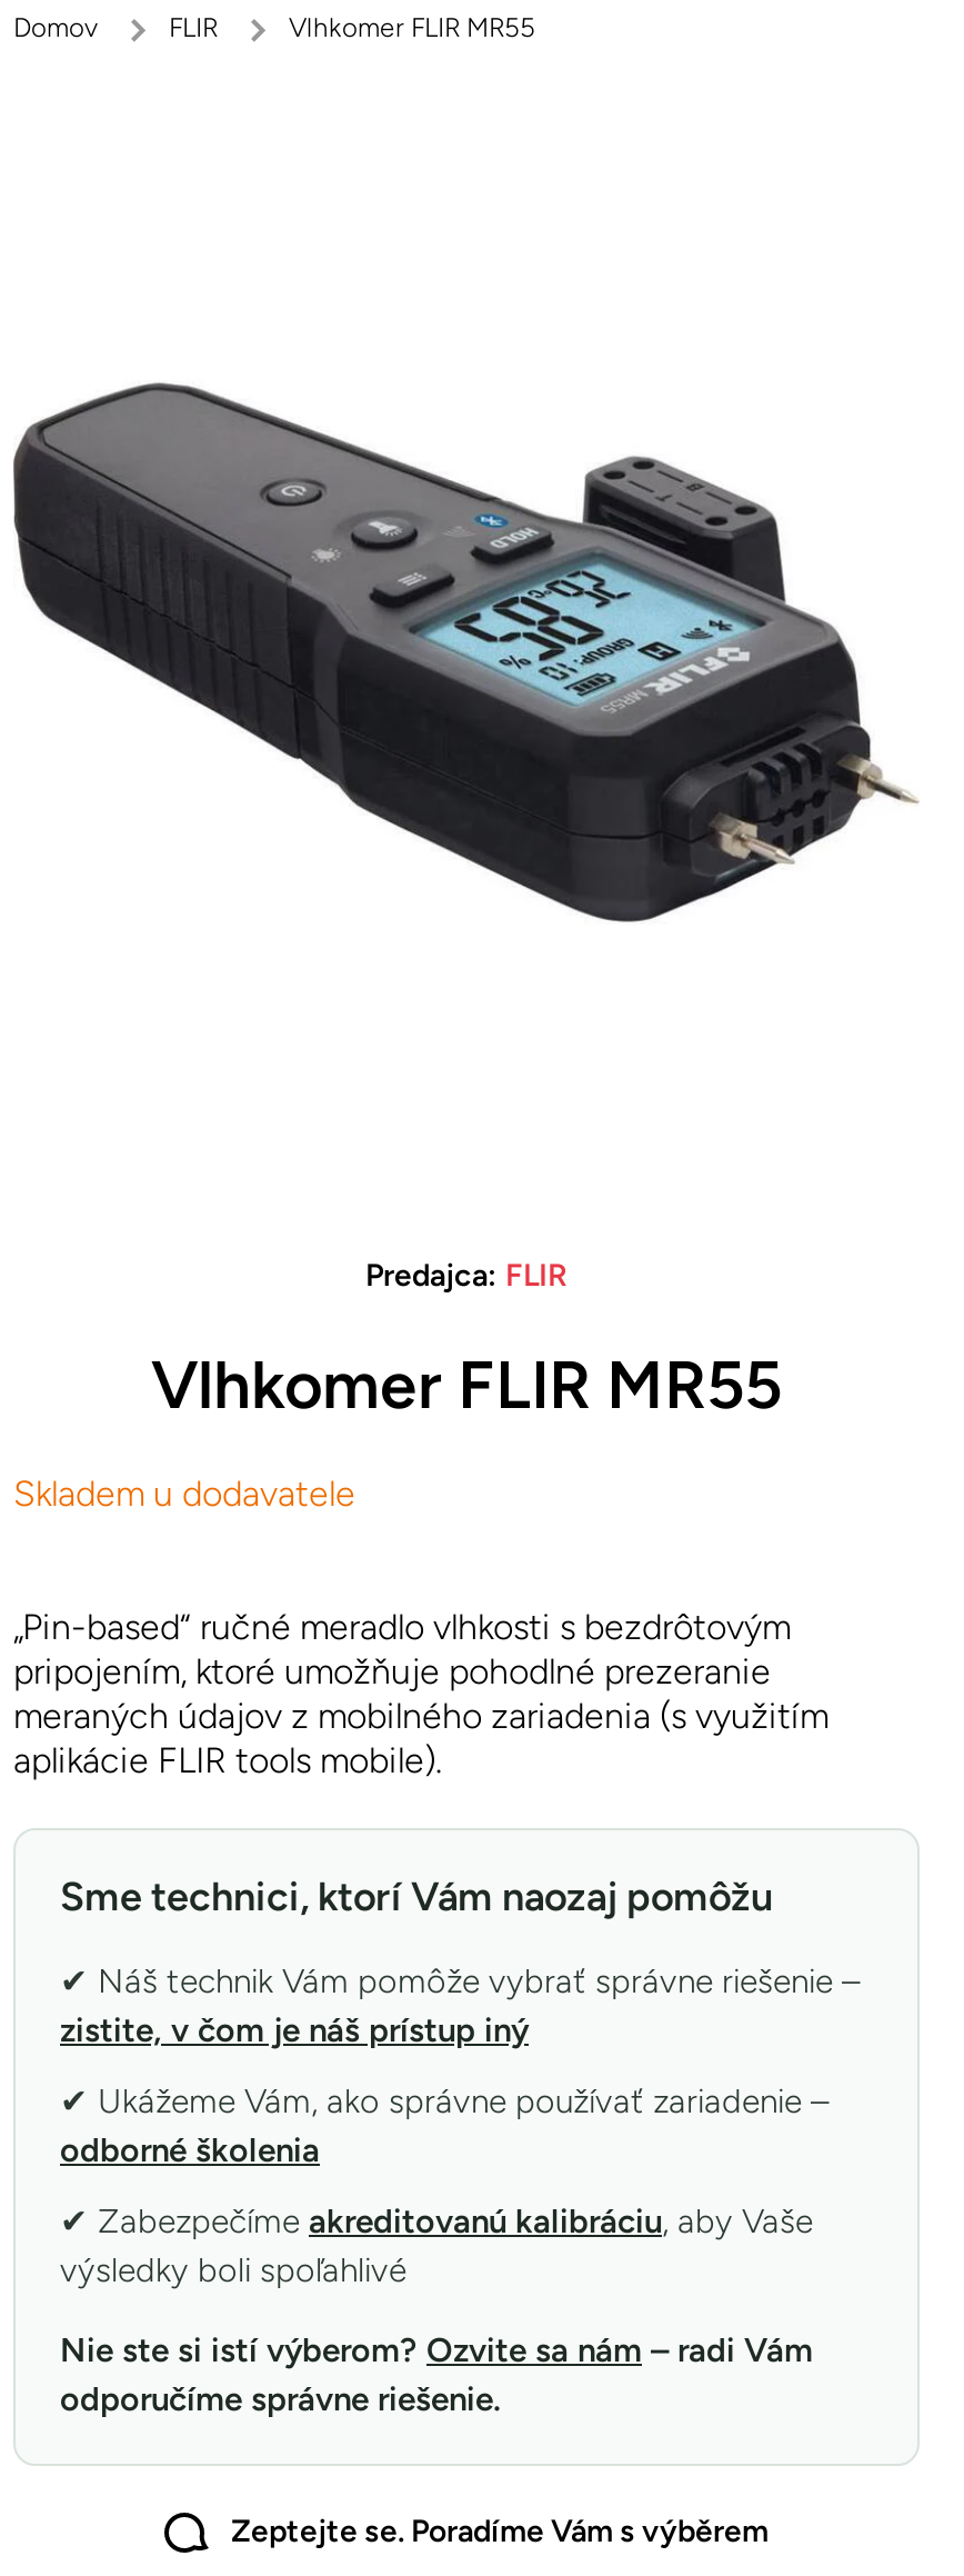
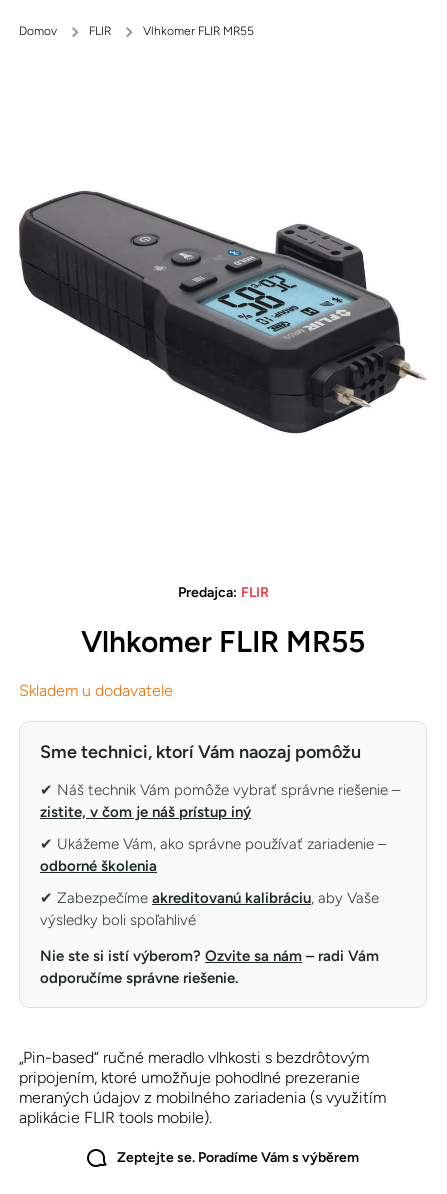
moved [13,1606,829,1781] -> [19,1048,386,1127]: „Pin-based“ ručné meradlo vlhkosti s bezdrôtovým | pripojením, ktoré umožňuje pohodlné prezeranie | meraných údajov z mobilného zariadenia (s využitím | aplikácie FLIR tools mobile).
moved [60,1873,813,2419] -> [40,741,379,987]: Sme technici, ktorí Vám naozaj pomôžu | zistite, v čom je náš prístup iný | odborné školenia | výsledky boli spoľahlivé | Nie ste si istí výberom? Ozvite sa nám – radi Vám | odporučíme správne riešenie.

